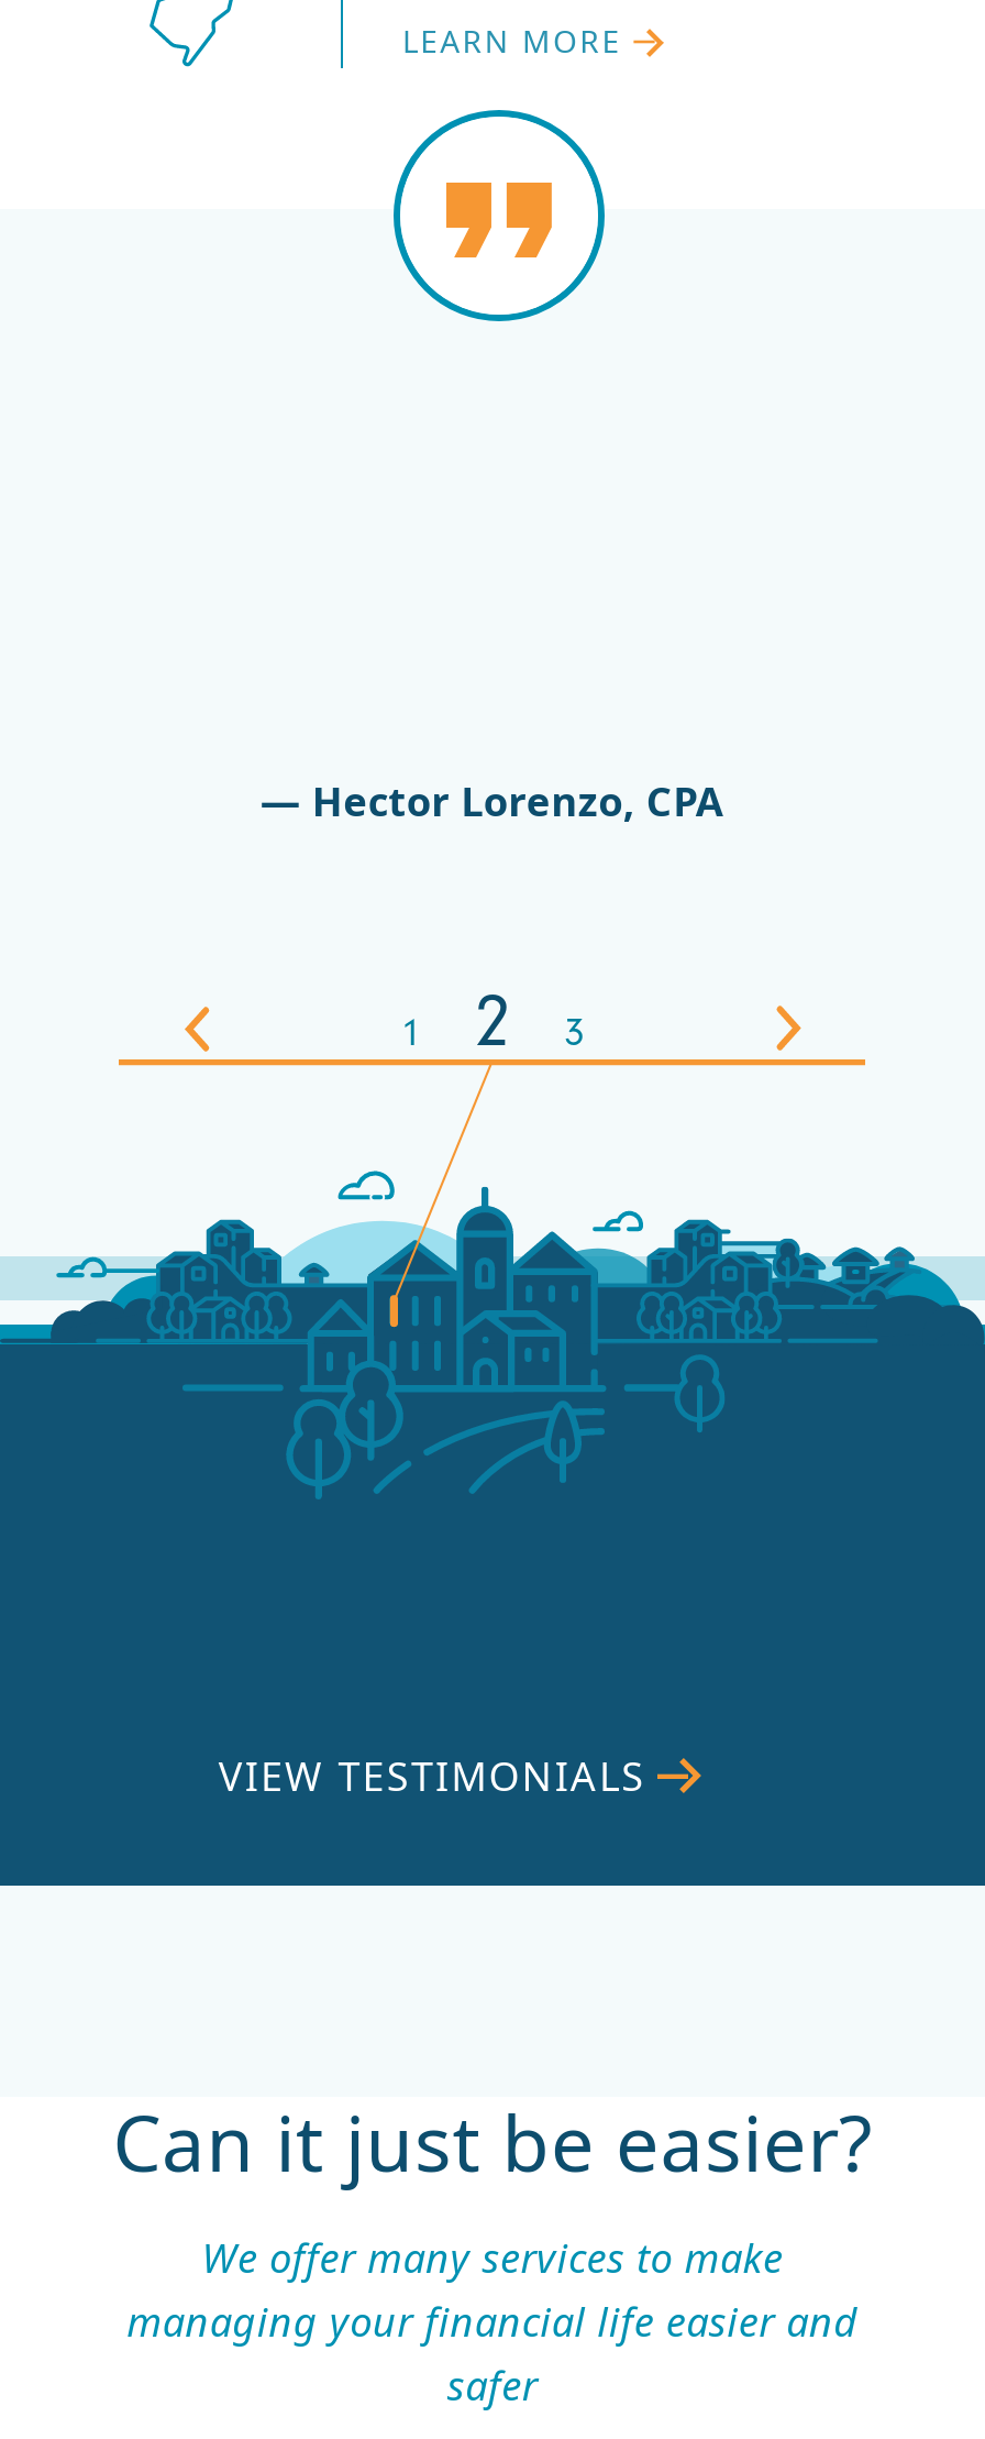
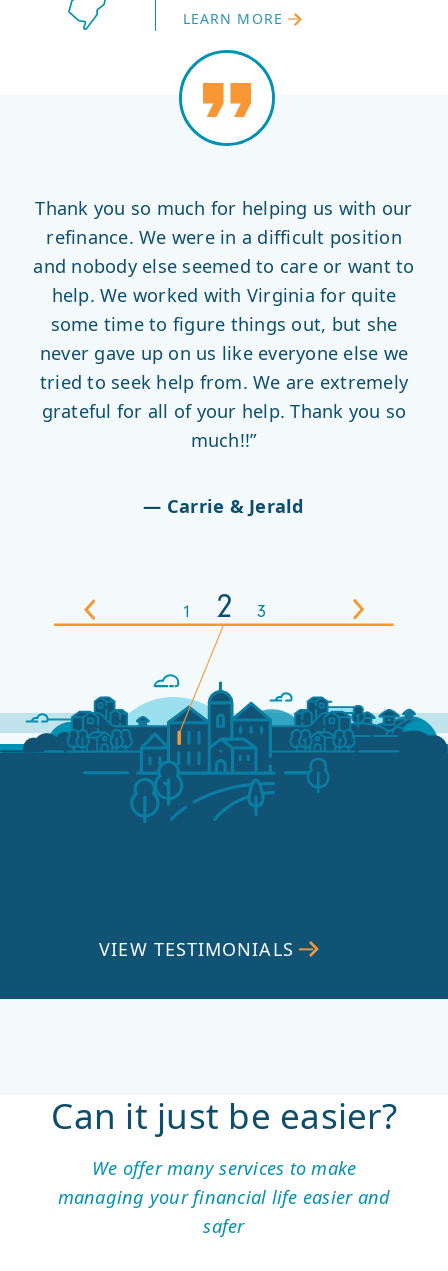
[260,773,725,826] — Hector Lorenzo, CPA -> [33,196,415,518] Thank you so much for helping us with our | refinance. We were in a difficult position | and nobody else seemed to care or want to | help. We worked with Virginia for quite | some time to figure things out, but she | never gave up on us like everyone else we | tried to seek help from. We are extremely | grateful for all of your help. Thank you so | much!!” | — Carrie & Jerald

